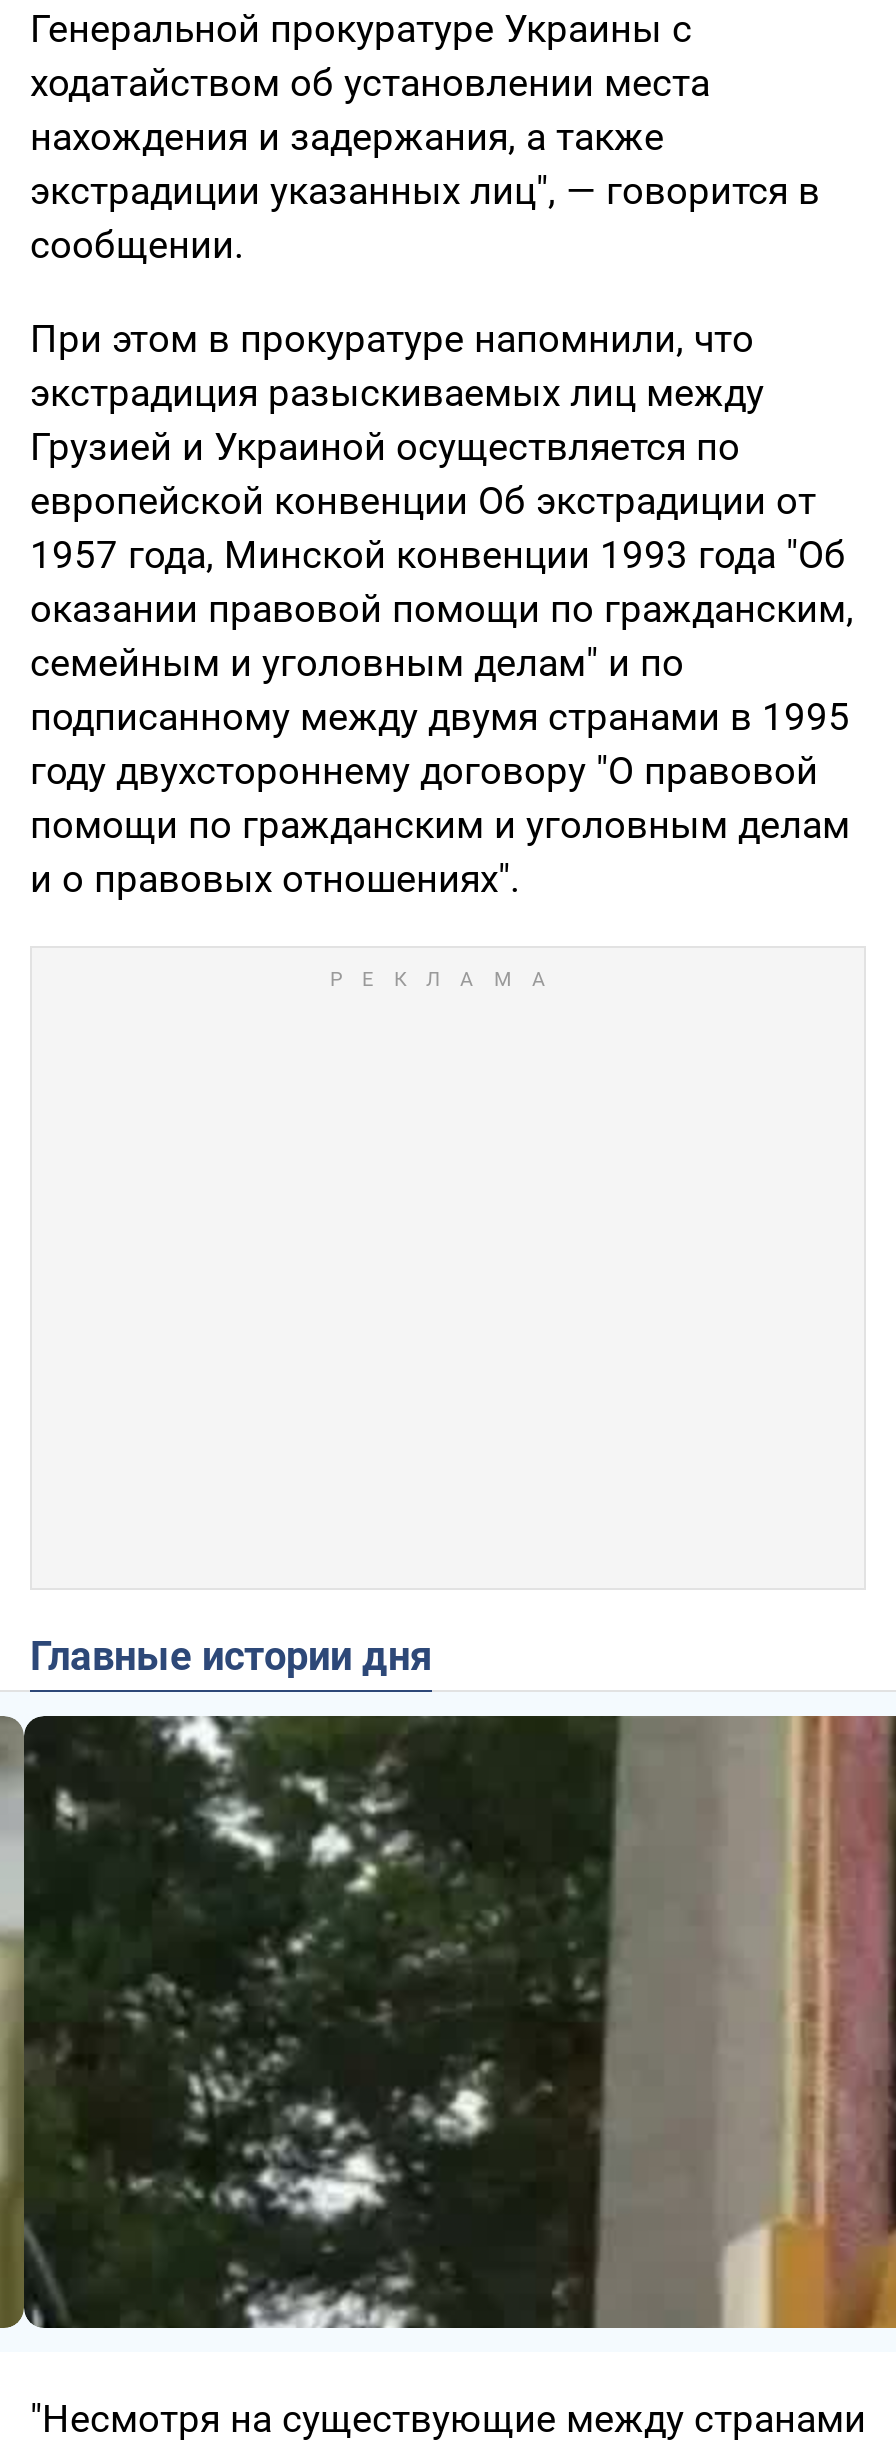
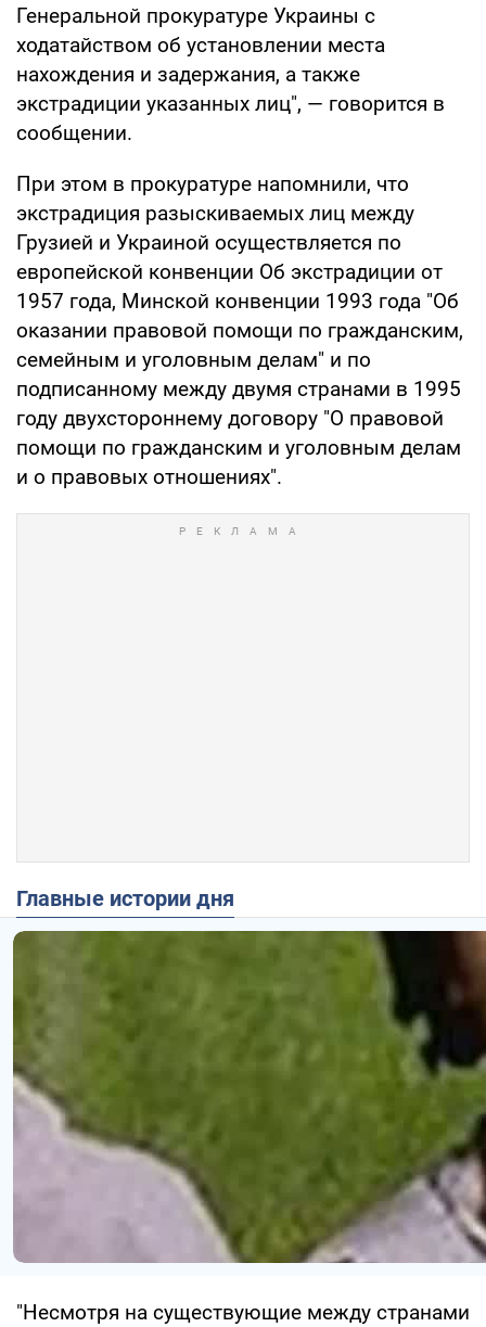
[6,1714,890,2330] [image] -> [3,930,483,1263] [image]

